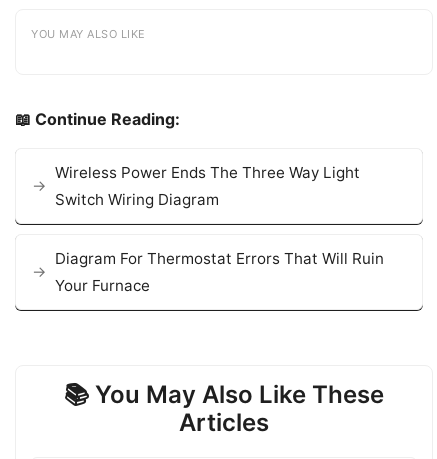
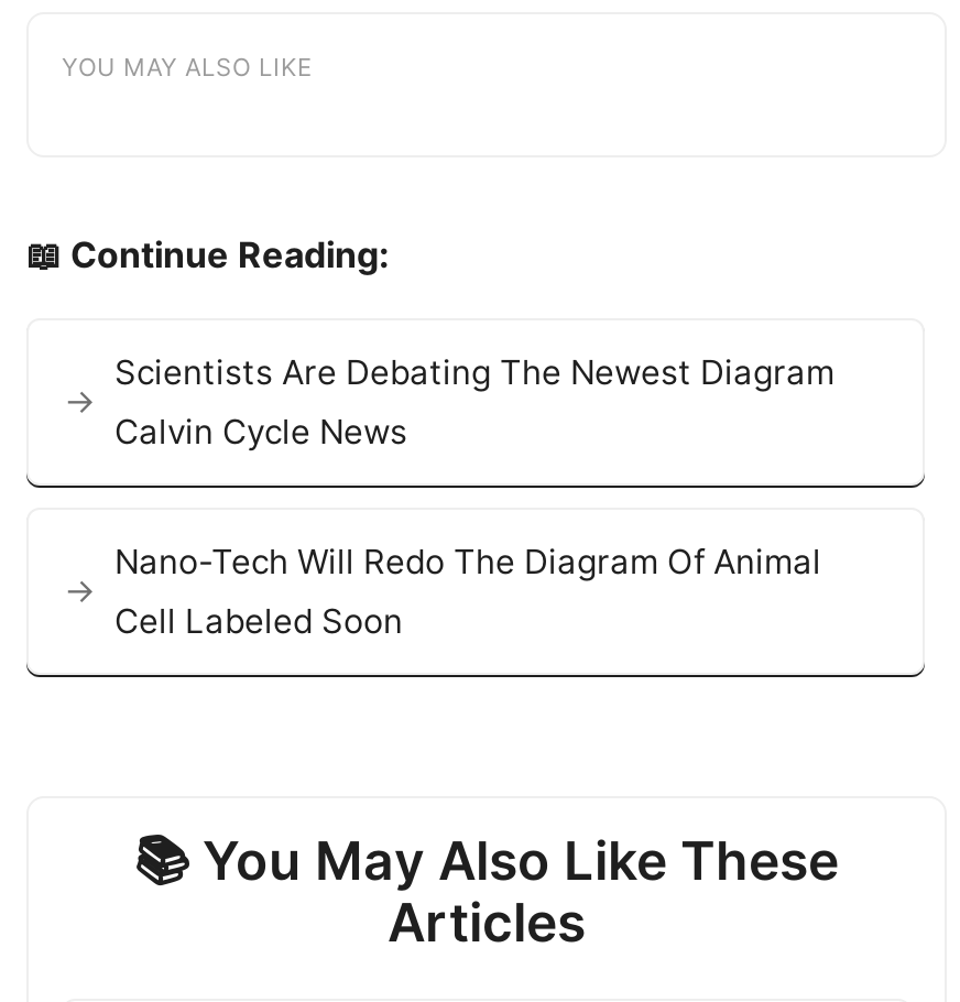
[55,163,360,209] Wireless Power Ends The Three Way Light | Switch Wiring Diagram -> [114,350,834,451] Scientists Are Debating The Newest Diagram | Calvin Cycle News
[55,249,384,295] Diagram For Thermostat Errors That Will Ruin | Your Furnace -> [114,539,821,641] Nano-Tech Will Redo The Diagram Of Animal | Cell Labeled Soon

